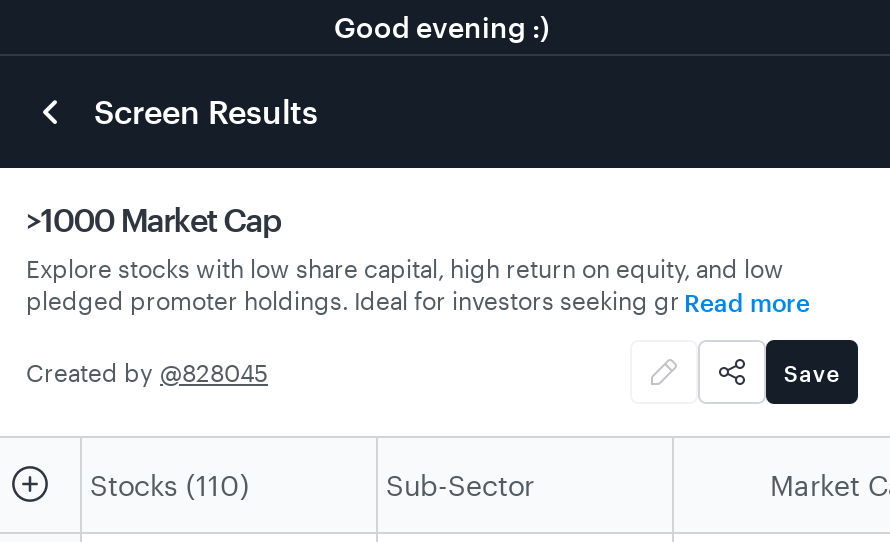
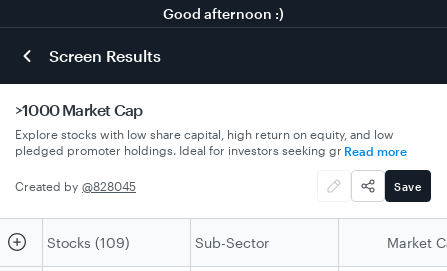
[334,9,550,43] Good evening :) -> [162,4,283,21] Good afternoon :)
[90,468,250,502] Stocks (110) -> [47,234,130,251] Stocks (109)

